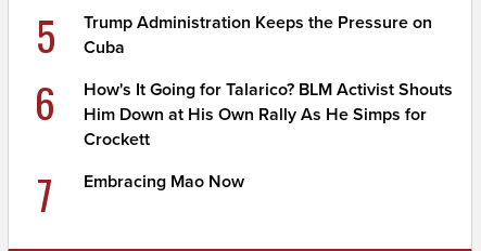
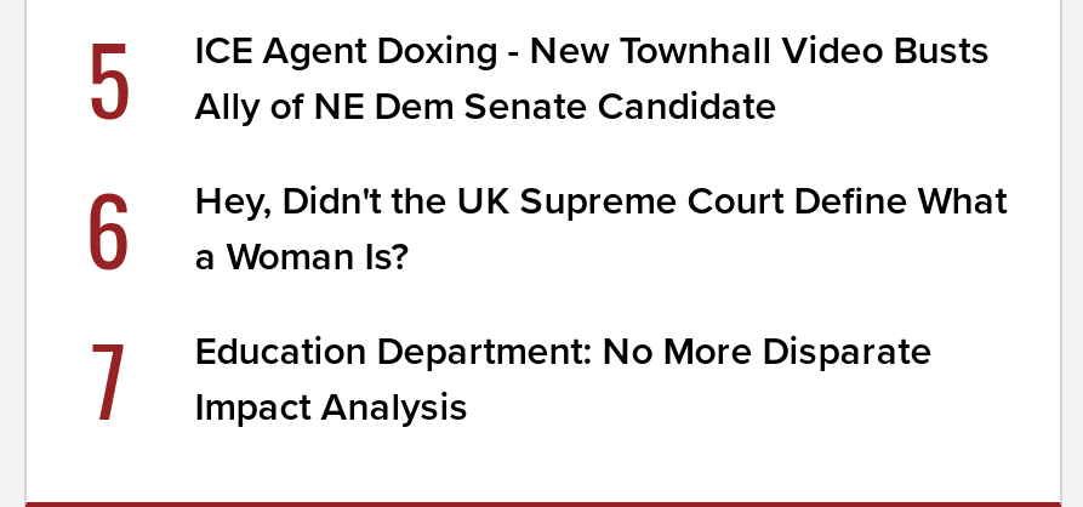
[84,12,432,58] Trump Administration Keeps the Pressure on | Cuba -> [195,27,990,131] ICE Agent Doxing - New Townhall Video Busts | Ally of NE Dem Senate Candidate
[84,79,453,150] How's It Going for Talarico? BLM Activist Shouts | Him Down at His Own Rally As He Simps for | Crockett -> [195,177,1007,281] Hey, Didn't the UK Supreme Court Define What | a Woman Is?
[84,171,245,193] Embracing Mao Now -> [195,327,932,432] Education Department: No More Disparate | Impact Analysis

